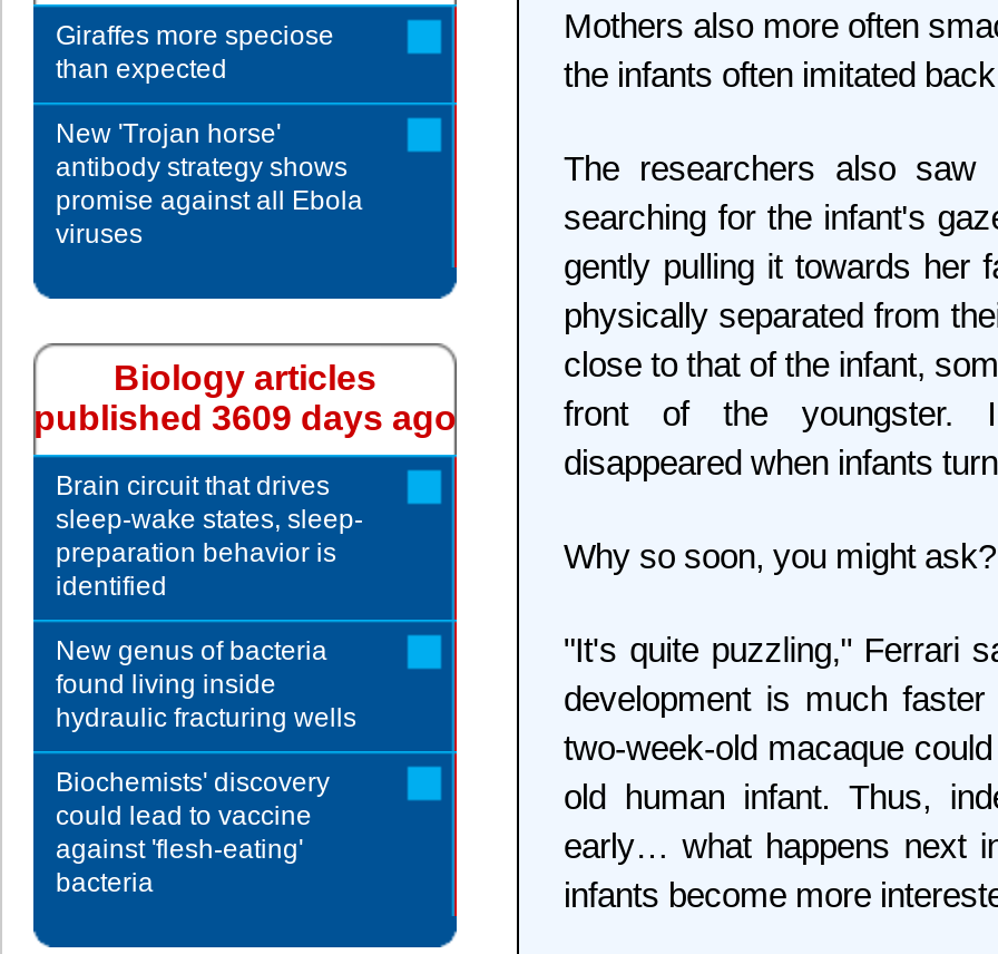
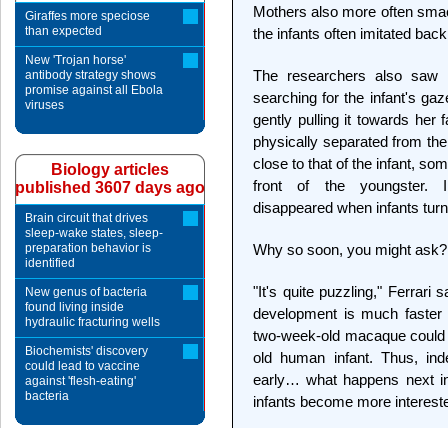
[33,399,457,437] published 3609 days ago -> [15,179,205,196] published 3607 days ago

